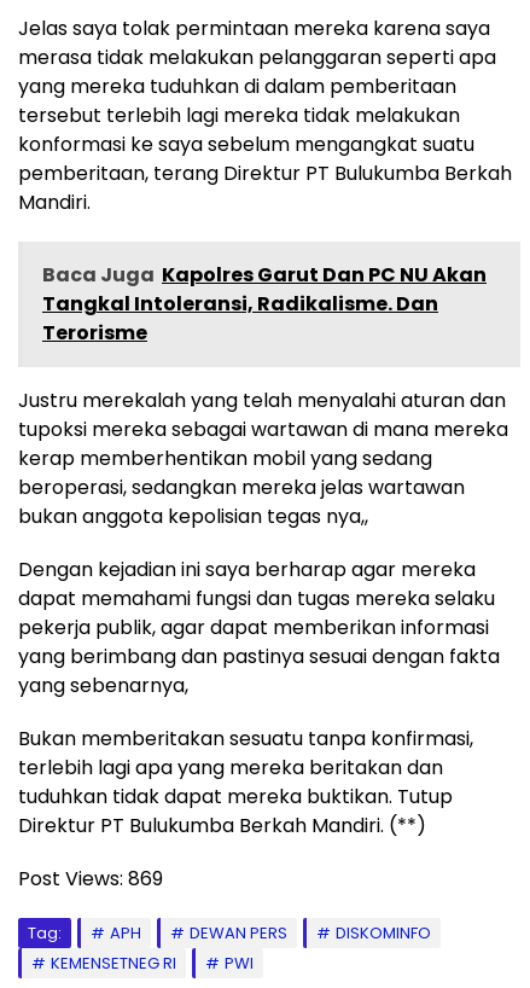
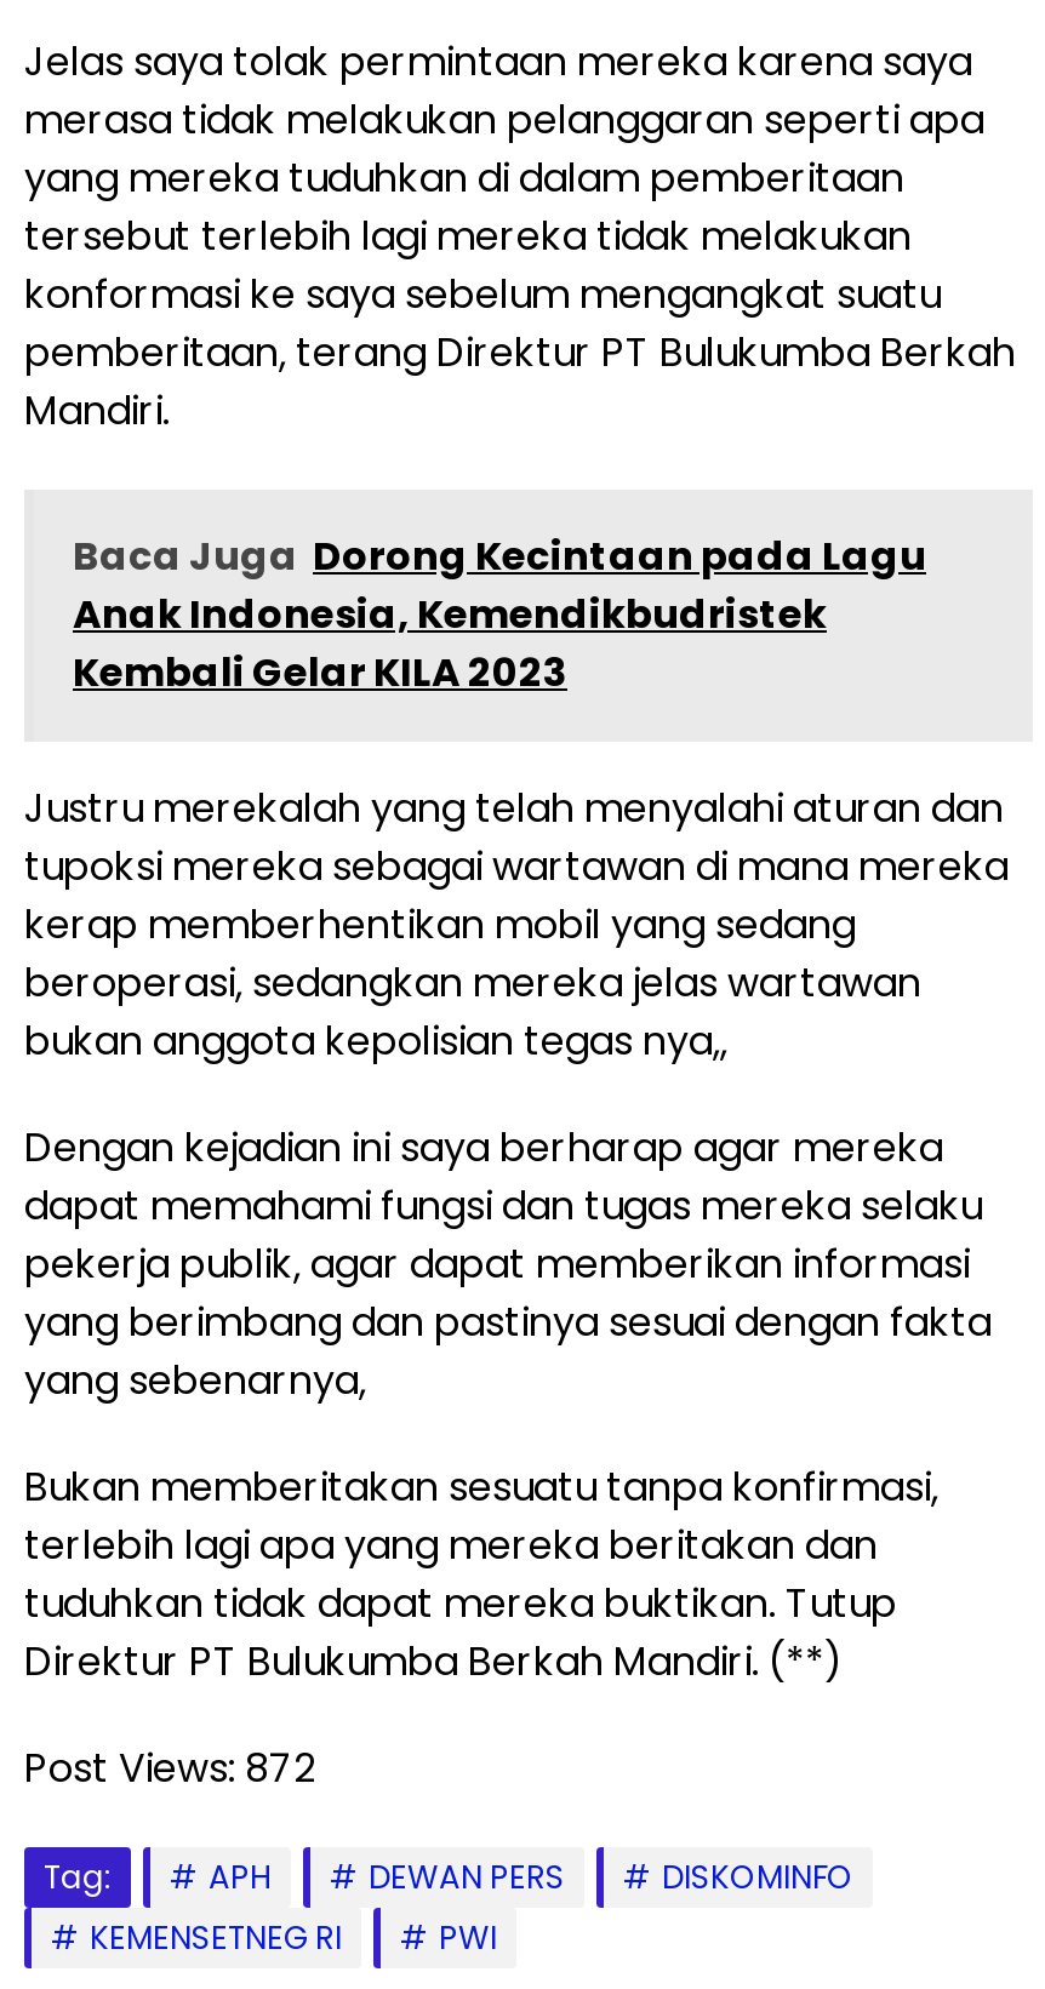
[42,261,487,347] Baca Juga Kapolres Garut Dan PC NU Akan | Tangkal Intoleransi, Radikalisme. Dan | Terorisme -> [73,528,926,700] Baca Juga Dorong Kecintaan pada Lagu | Anak Indonesia, Kemendikbudristek | Kembali Gelar KILA 2023
[18,865,163,892] Post Views: 869 -> [24,1740,315,1796] Post Views: 872

